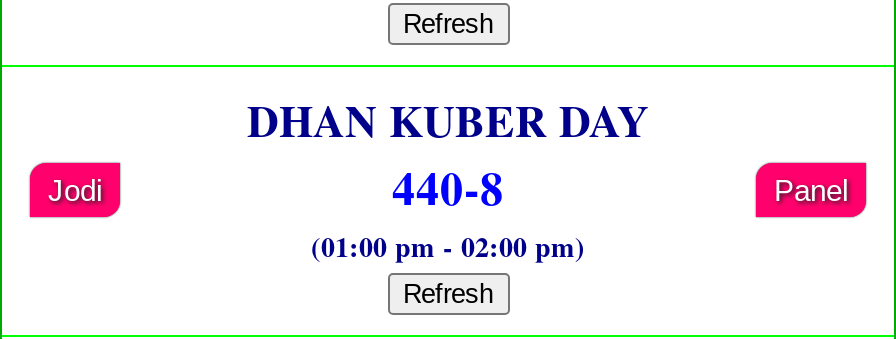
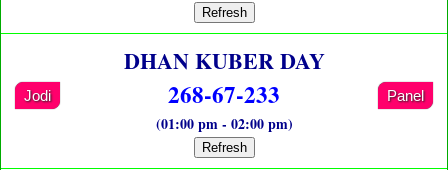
[392,153,504,221] 440-8 -> [168,77,280,111] 268-67-233

